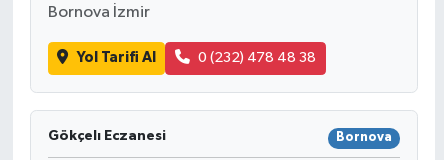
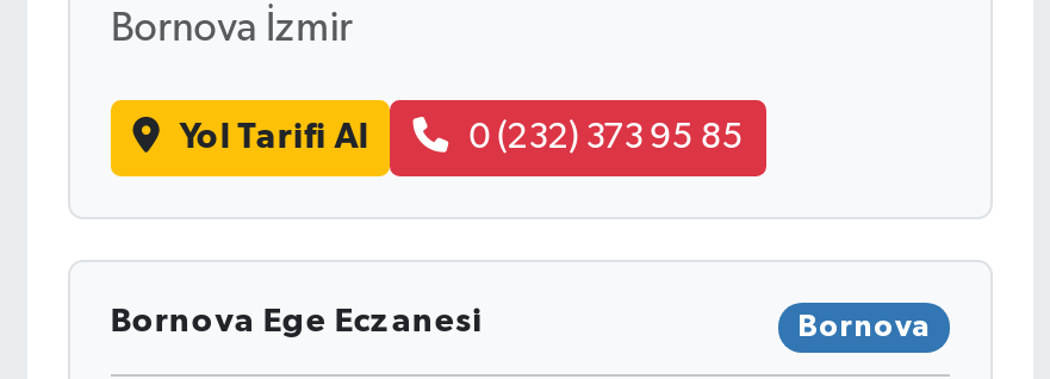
[198,50,316,65] 0 (232) 478 48 38 -> [469,120,743,156] 0 (232) 373 95 85
[48,129,166,143] Gökçelı Eczanesi -> [110,307,482,340] Bornova Ege Eczanesi

